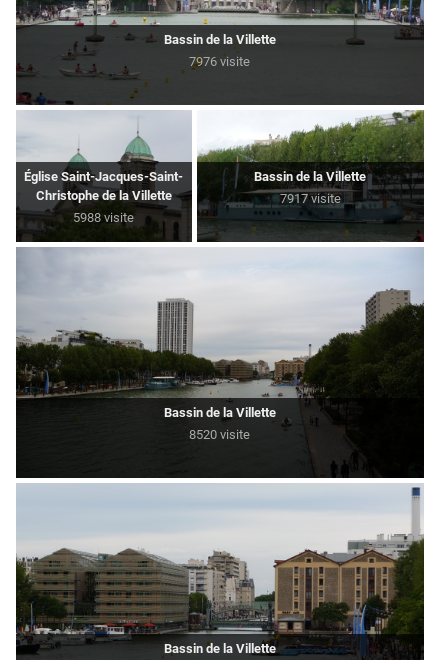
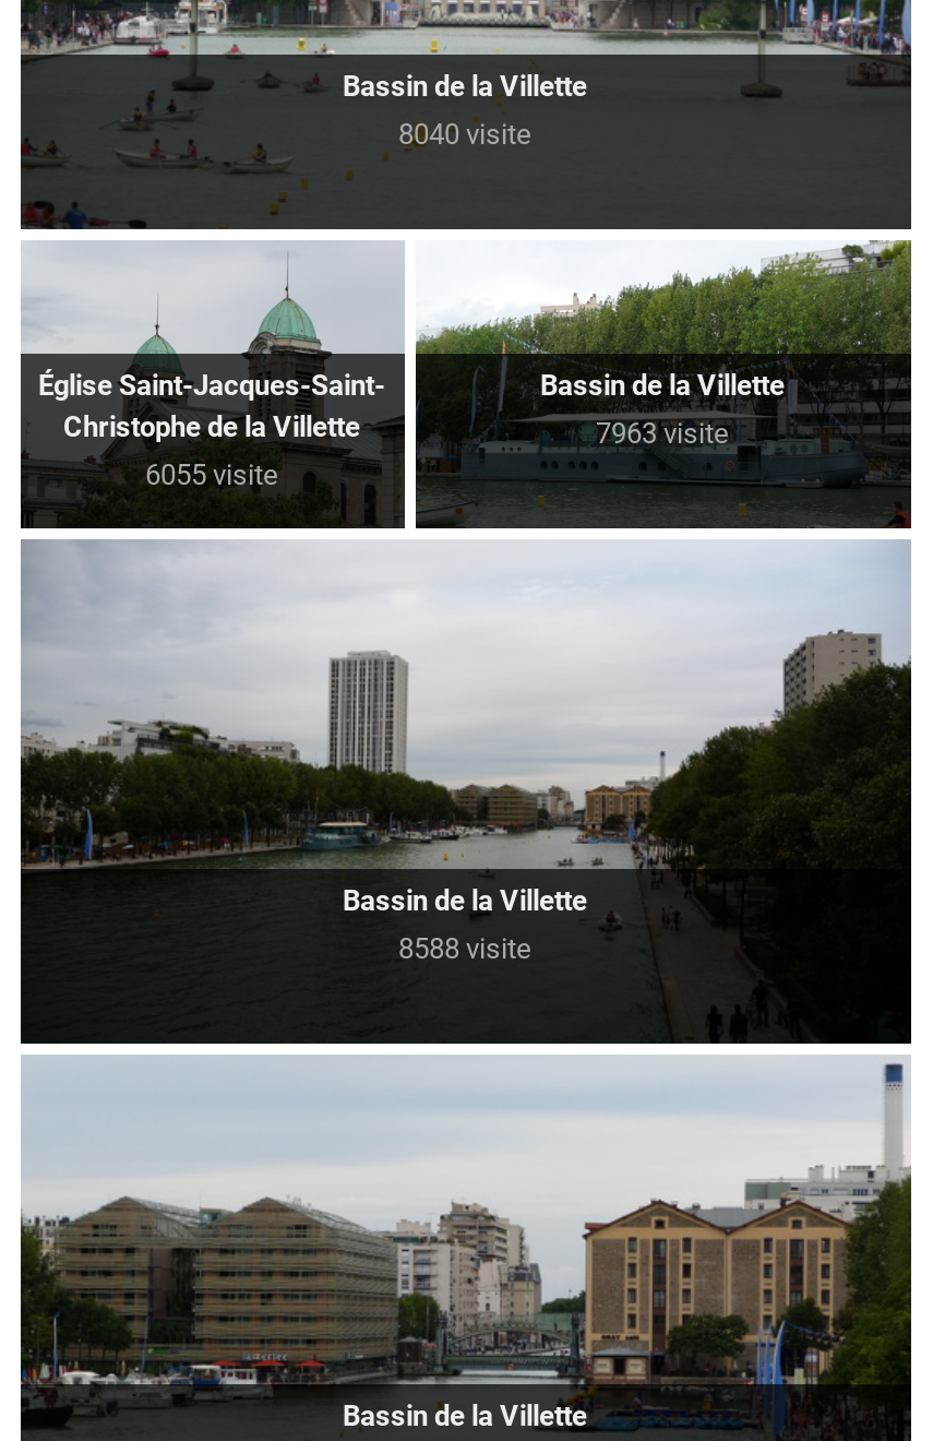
[189,53,250,68] 7976 visite -> [398,117,531,150] 8040 visite
[279,190,340,205] 7917 visite -> [596,416,729,449] 7963 visite
[73,209,134,224] 5988 visite -> [145,457,278,490] 6055 visite
[189,426,250,441] 8520 visite -> [398,931,531,964] 8588 visite

